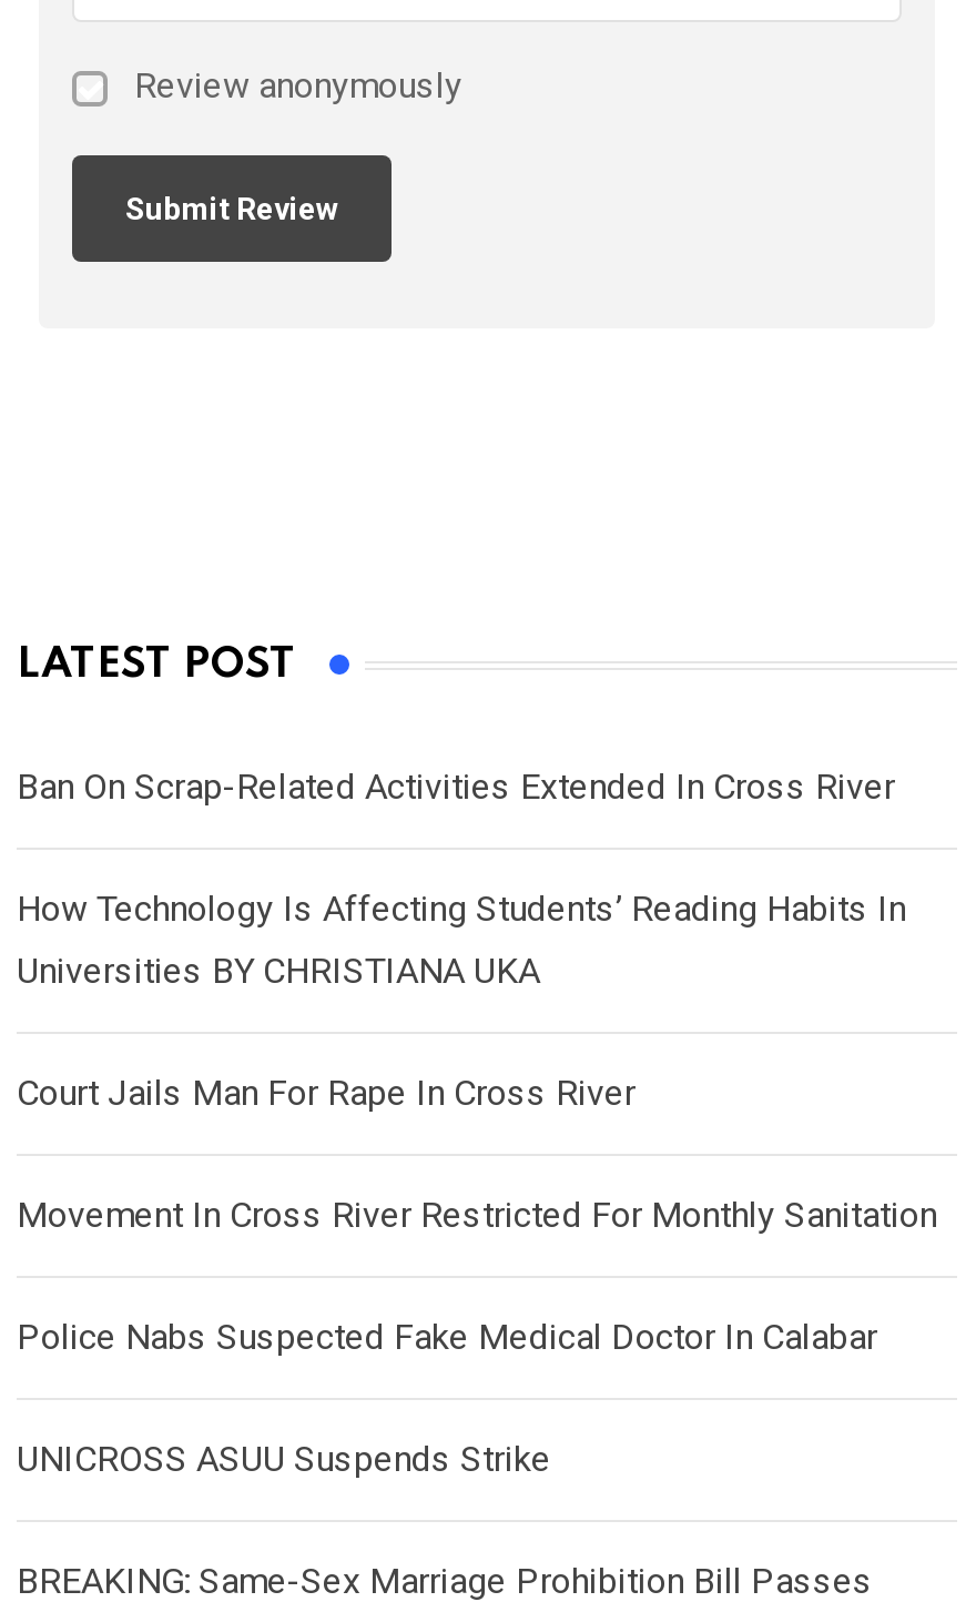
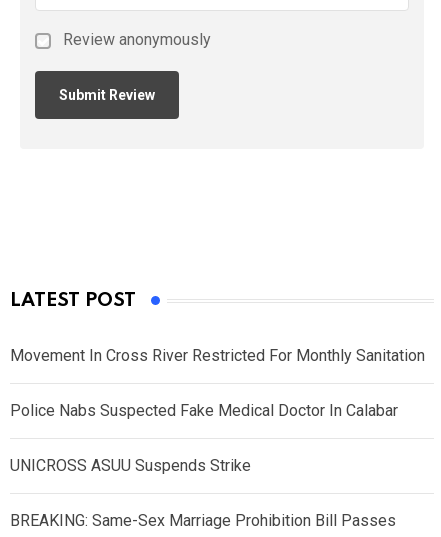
[17,766,906,1114] Ban On Scrap-Related Activities Extended In Cross River | How Technology Is Affecting Students’ Reading Habits In | Universities BY CHRISTIANA UKA | Court Jails Man For Rape In Cross River -> none

